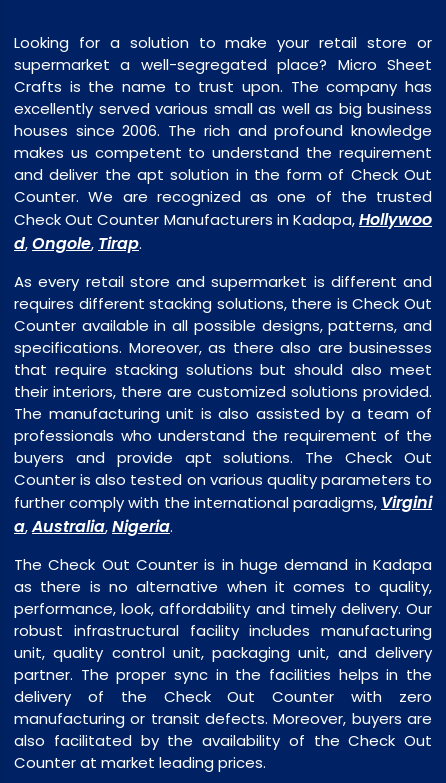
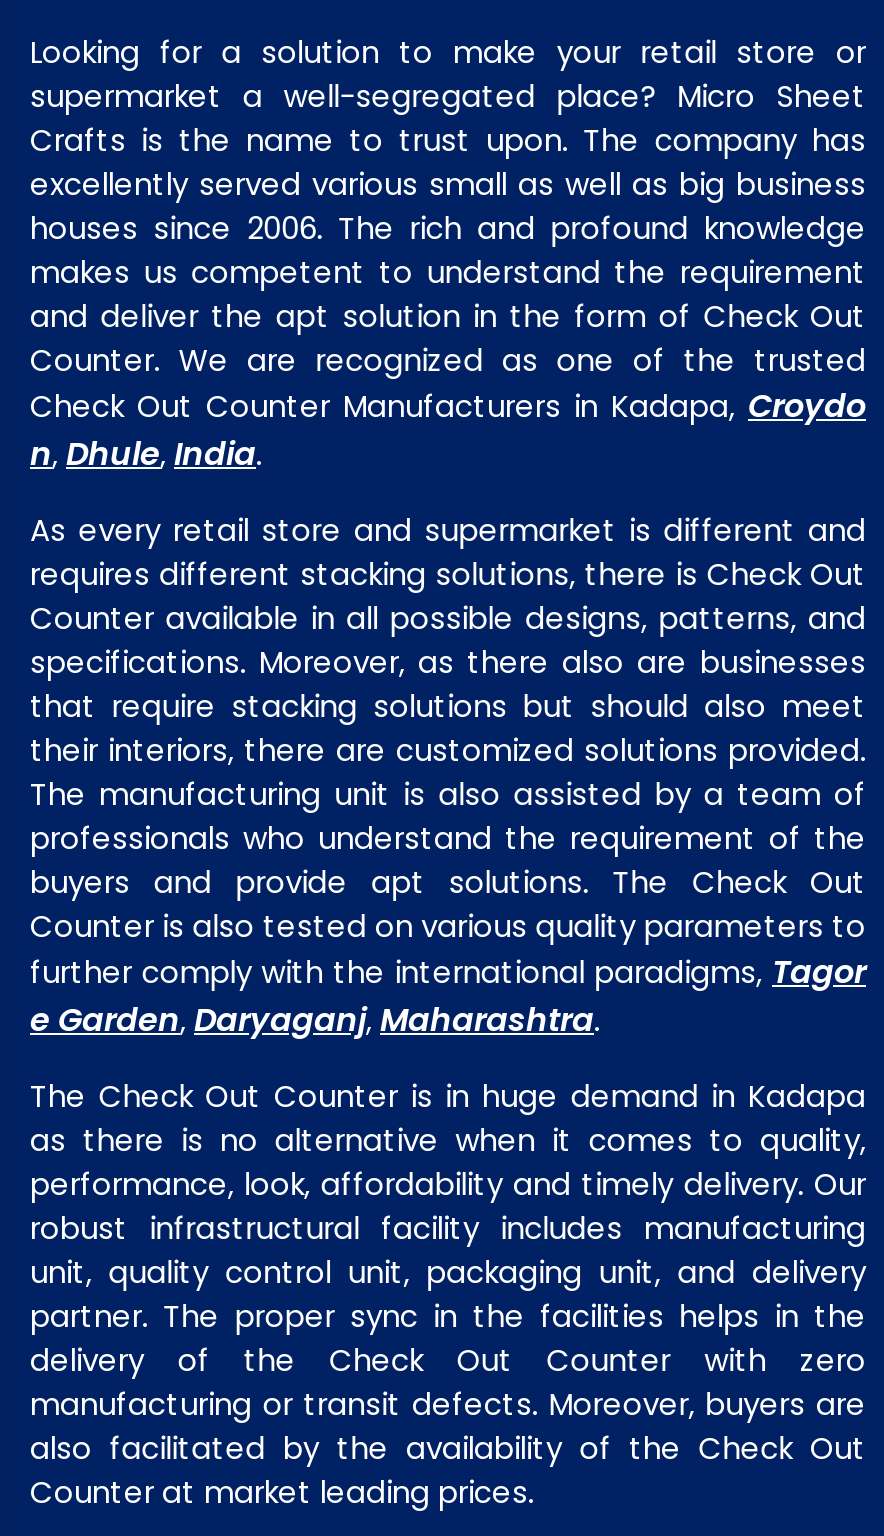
[14,208,432,255] Check Out Counter Manufacturers in Kadapa, Hollywoo | d, Ongole, Tirap. -> [30,383,866,477] Check Out Counter Manufacturers in Kadapa, Croydo | n, Dhule, India.
[14,491,432,538] further comply with the international paradigms, Virgini | a, Australia, Nigeria. -> [30,949,866,1043] further comply with the international paradigms, Tagor | e Garden, Daryaganj, Maharashtra.

